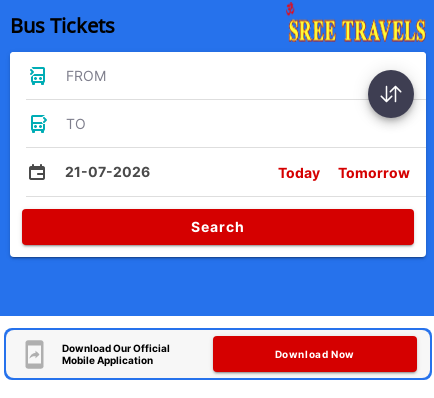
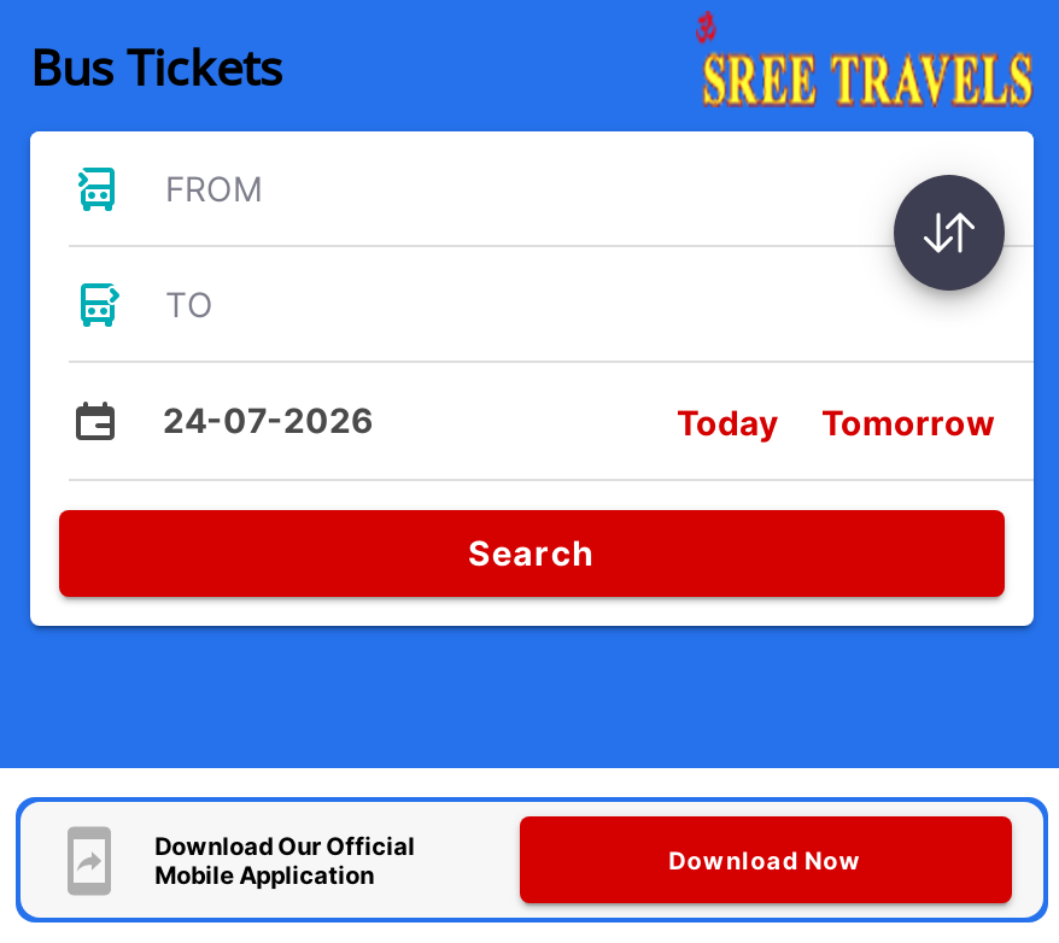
[65,163,150,180] 21-07-2026 -> [163,399,373,440] 24-07-2026

